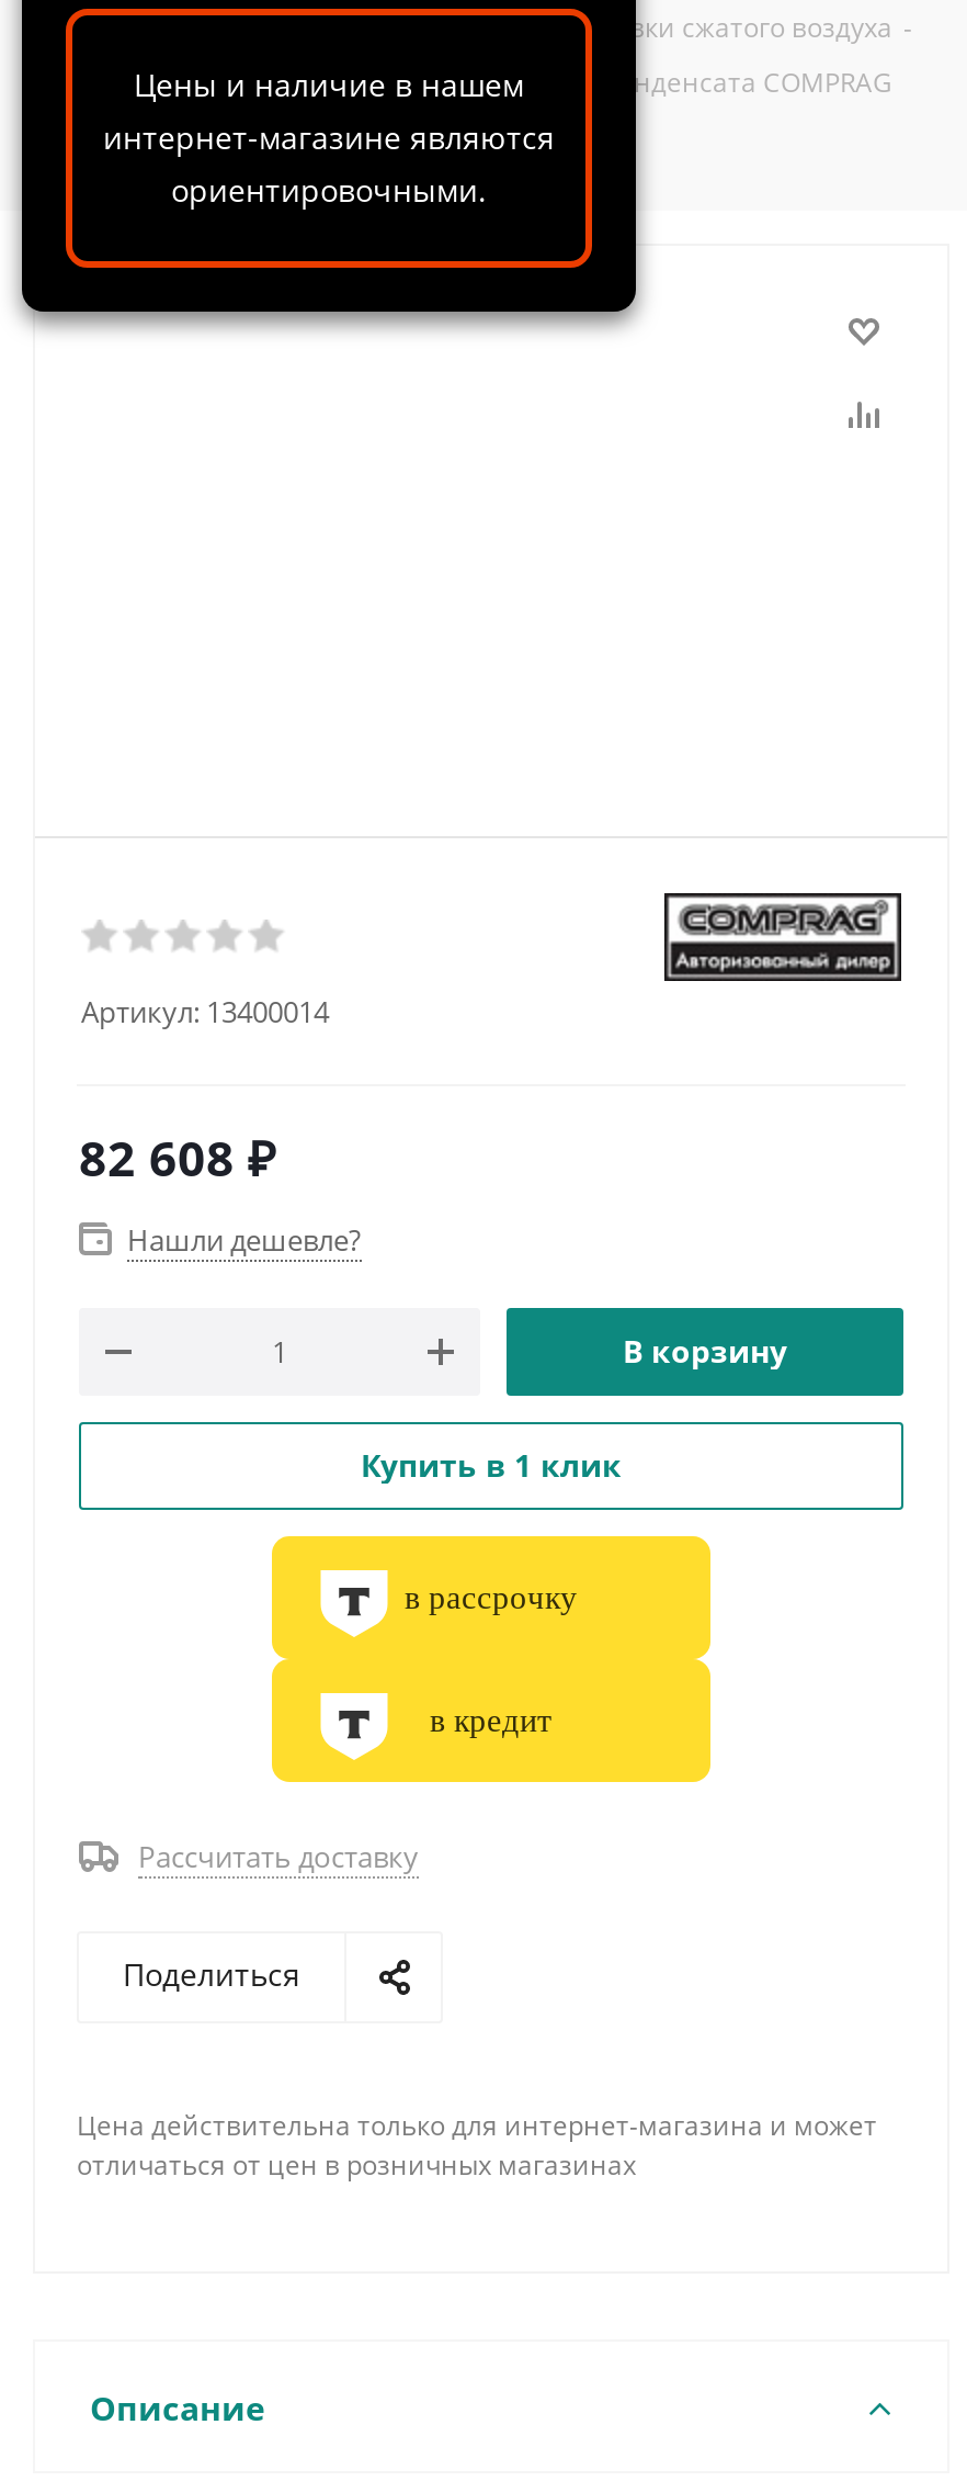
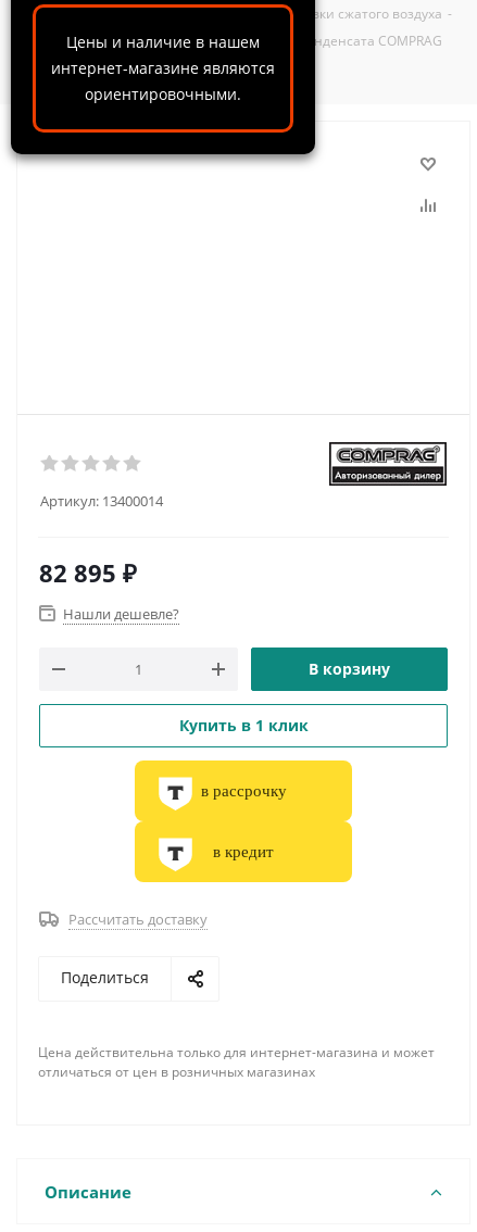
[79,1124,276,1189] 82 608 ₽ -> [39,556,137,589] 82 895 ₽

